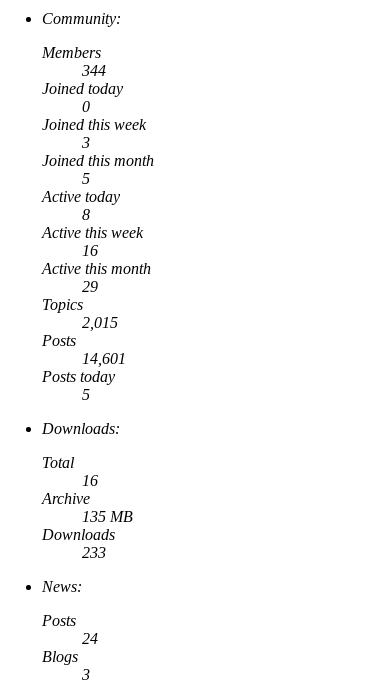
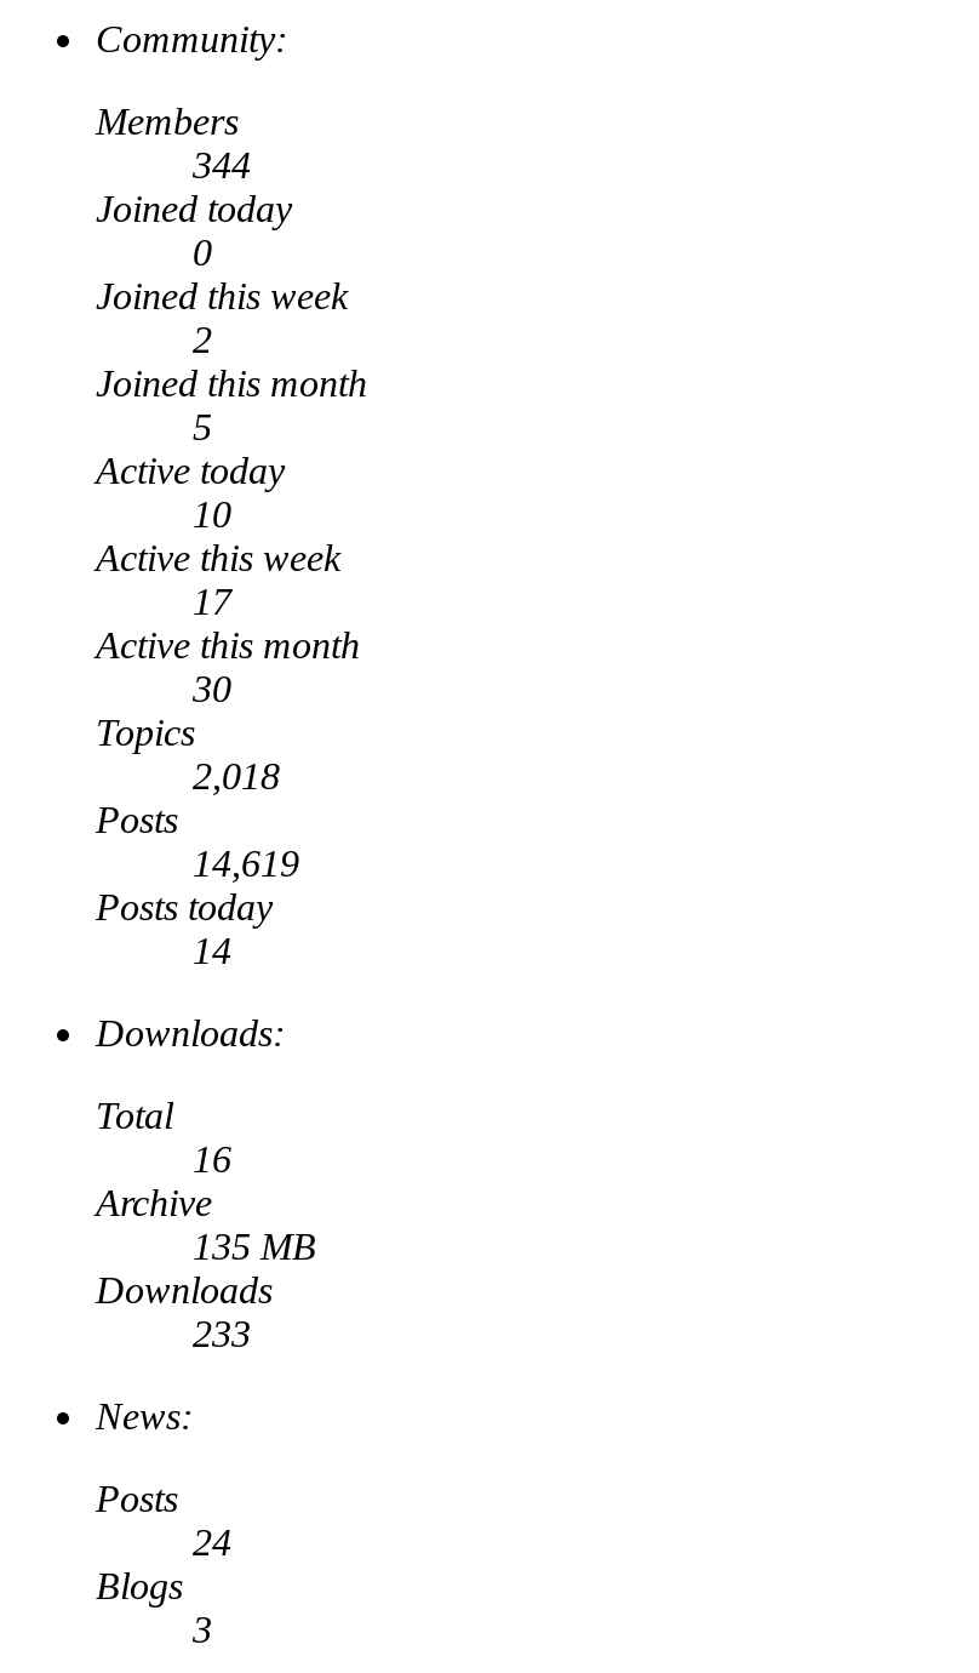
[82,134,90,151] 3 -> [193,319,212,360] 2
[82,206,90,223] 8 -> [193,493,231,534] 10
[82,242,98,259] 16 -> [193,580,231,622] 17
[82,278,98,295] 29 -> [193,668,231,709] 30
[82,314,118,331] 2,015 -> [193,755,280,796] 2,018
[82,350,126,367] 14,601 -> [193,842,299,884] 14,619
[82,386,90,403] 5 -> [193,930,231,971] 14

